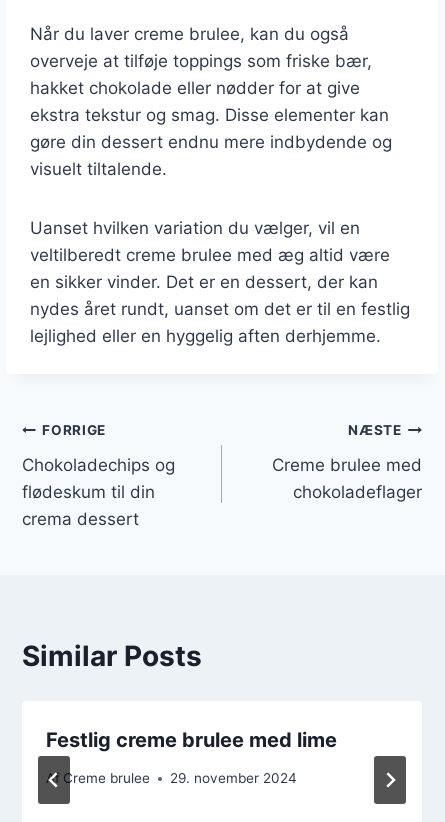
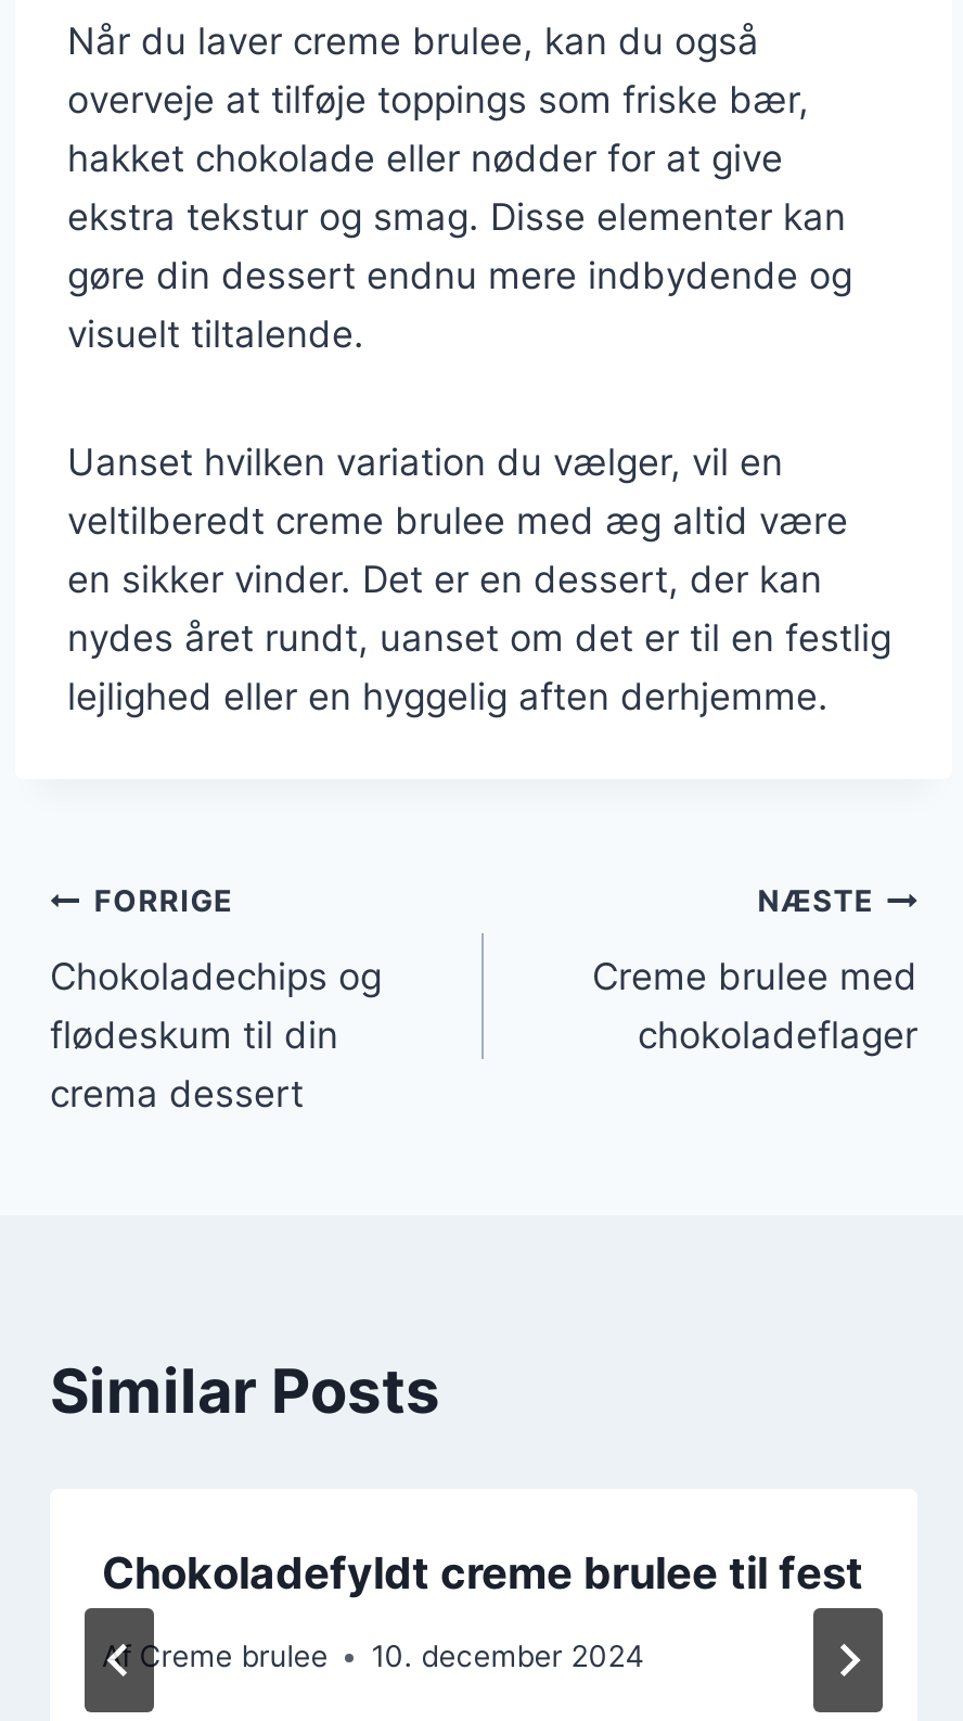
[46,727,337,751] Festlig creme brulee med lime -> [102,1546,863,1598] Chokoladefyldt creme brulee til fest
[46,770,297,786] Af Creme brulee 29. november 2024 -> [102,1639,645,1673] Af Creme brulee 10. december 2024

